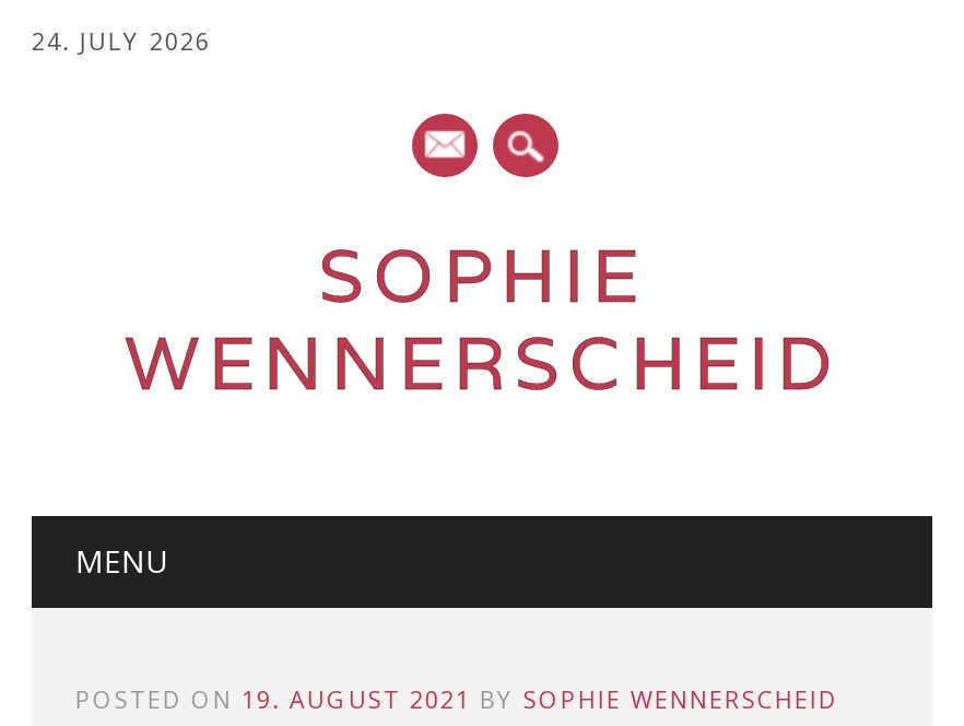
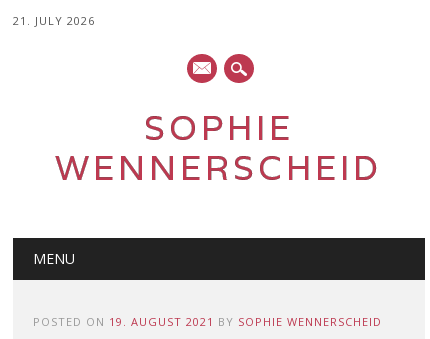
[31,24,211,57] 24. JULY 2026 -> [13,13,95,28] 21. JULY 2026

